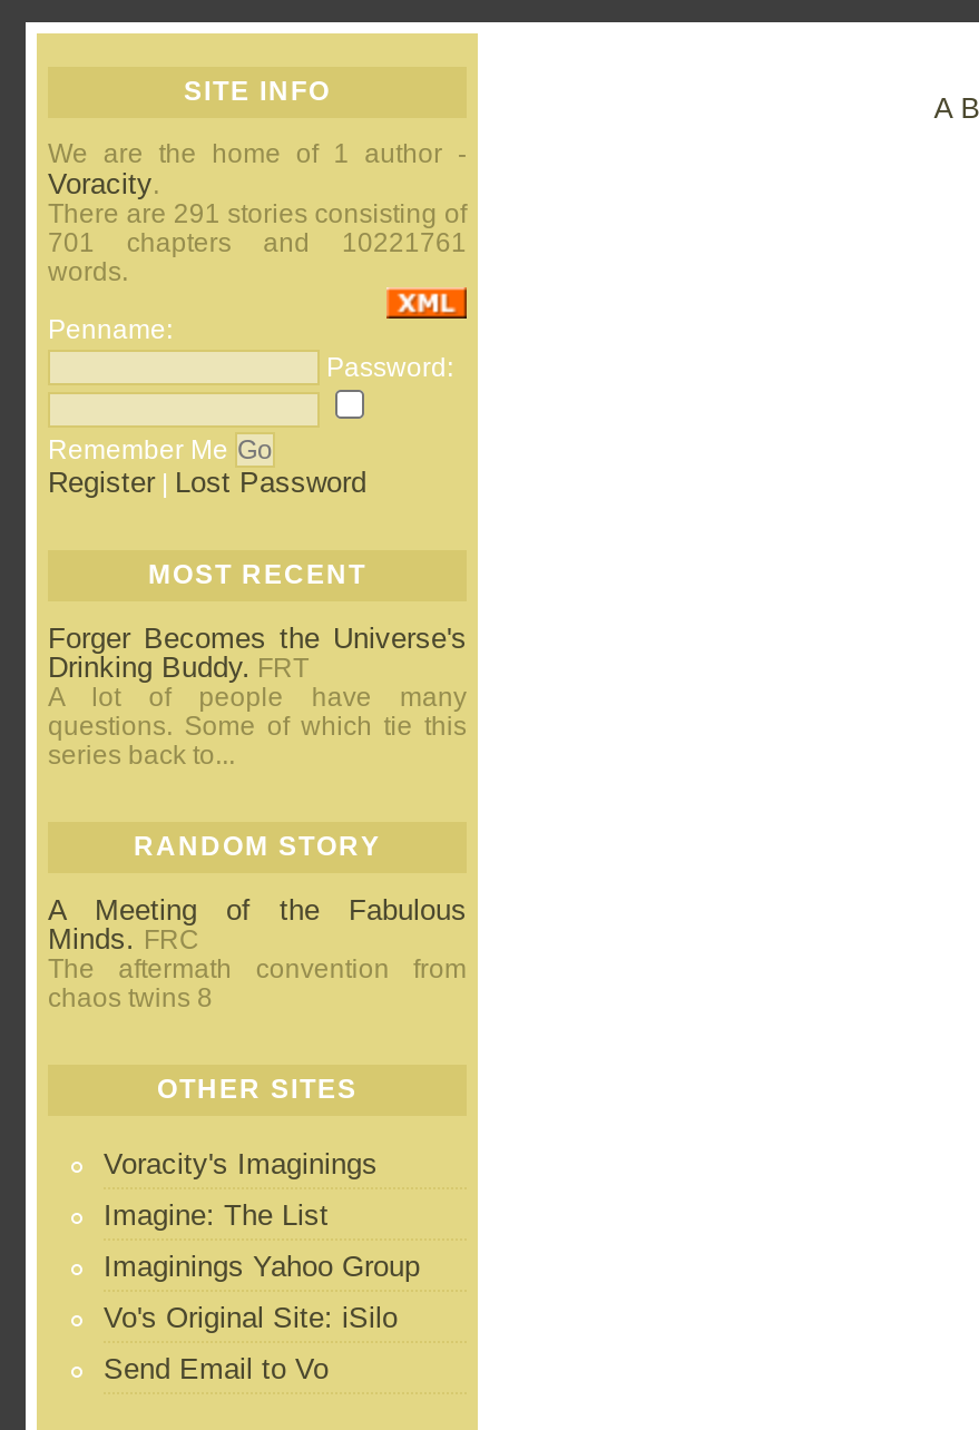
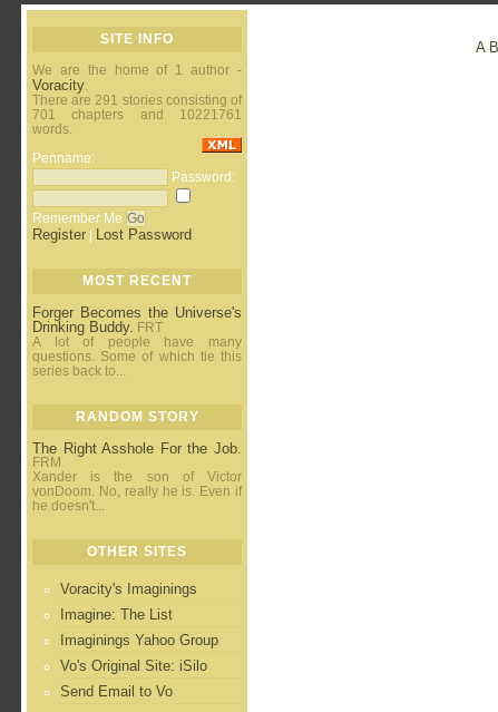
[48,893,467,1013] A Meeting of the Fabulous | Minds. FRC | The aftermath convention from | chaos twins 8 -> [32,440,242,514] The Right Asshole For the Job. | FRM | Xander is the son of Victor | vonDoom. No, really he is. Even if | he doesn't...

